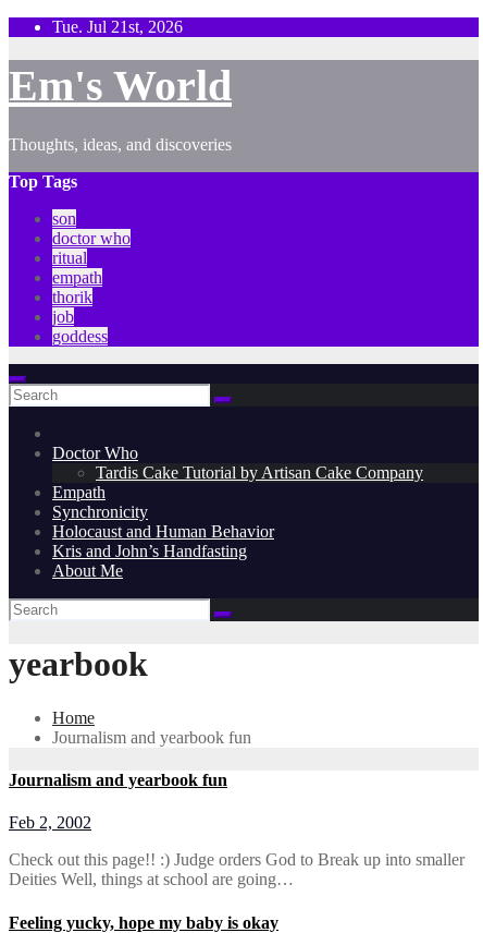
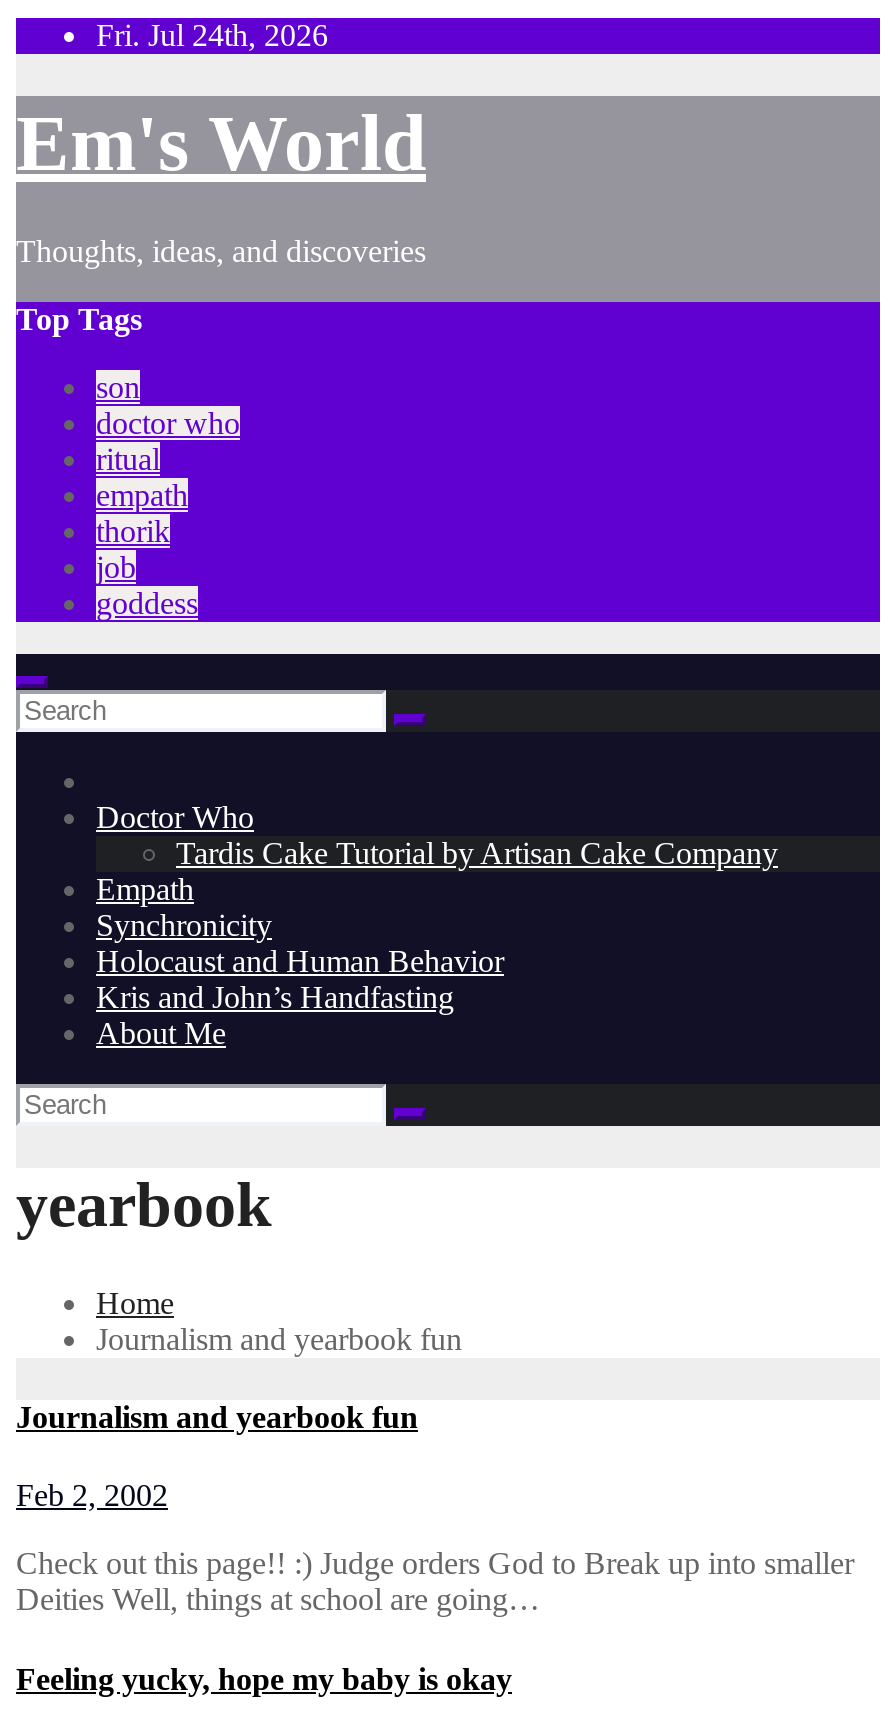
[52,17,183,36] Tue. Jul 21st, 2026 -> [96,18,328,52] Fri. Jul 24th, 2026

